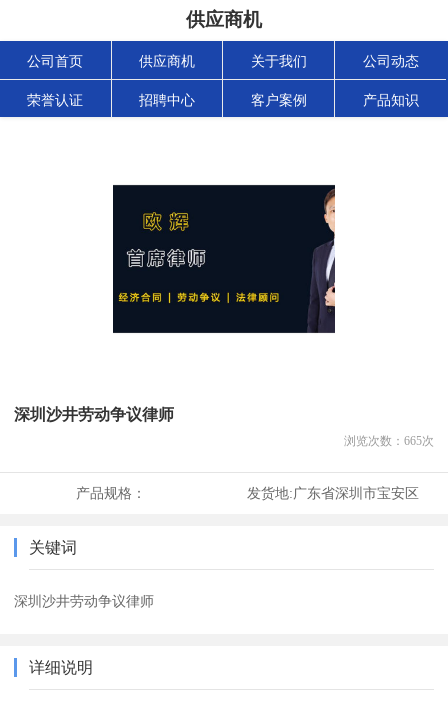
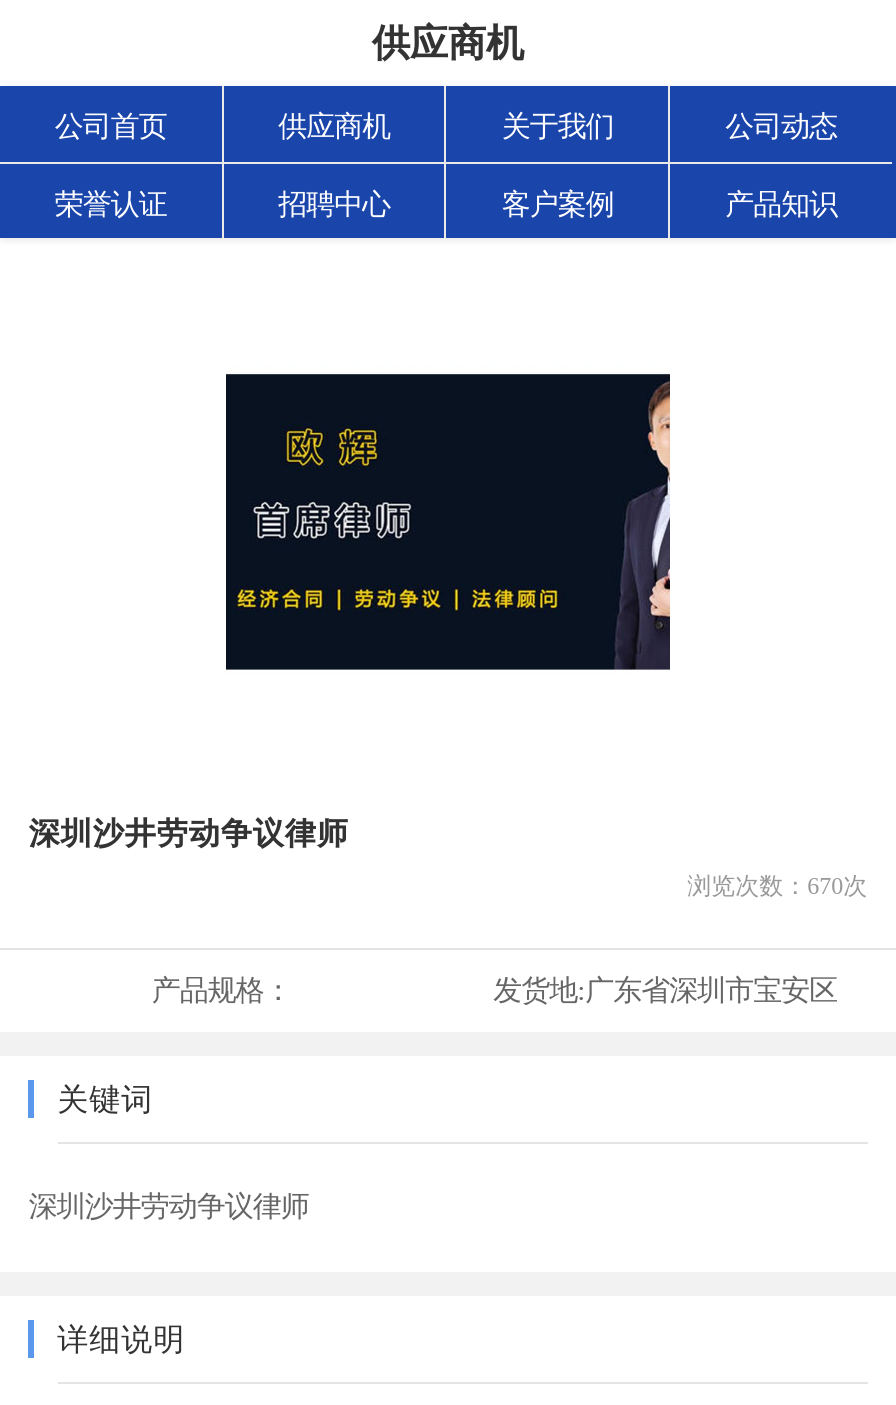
[344,434,434,448] 浏览次数：665次 -> [687,872,867,900] 浏览次数：670次

